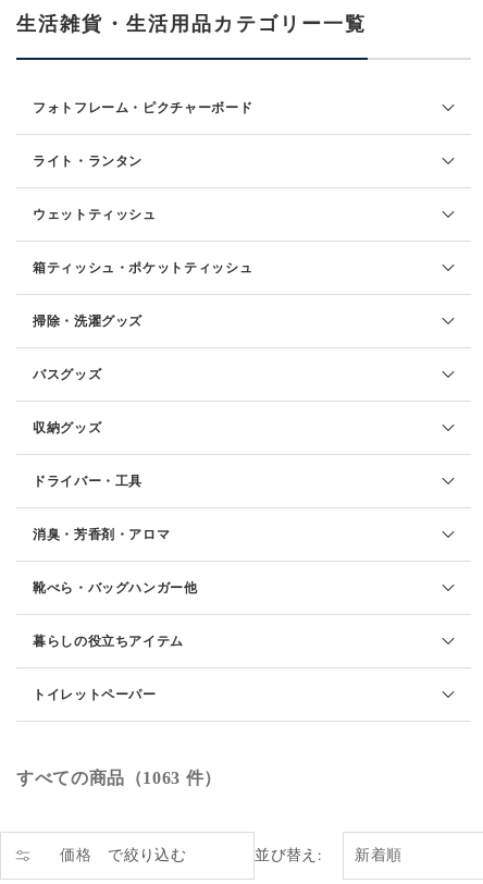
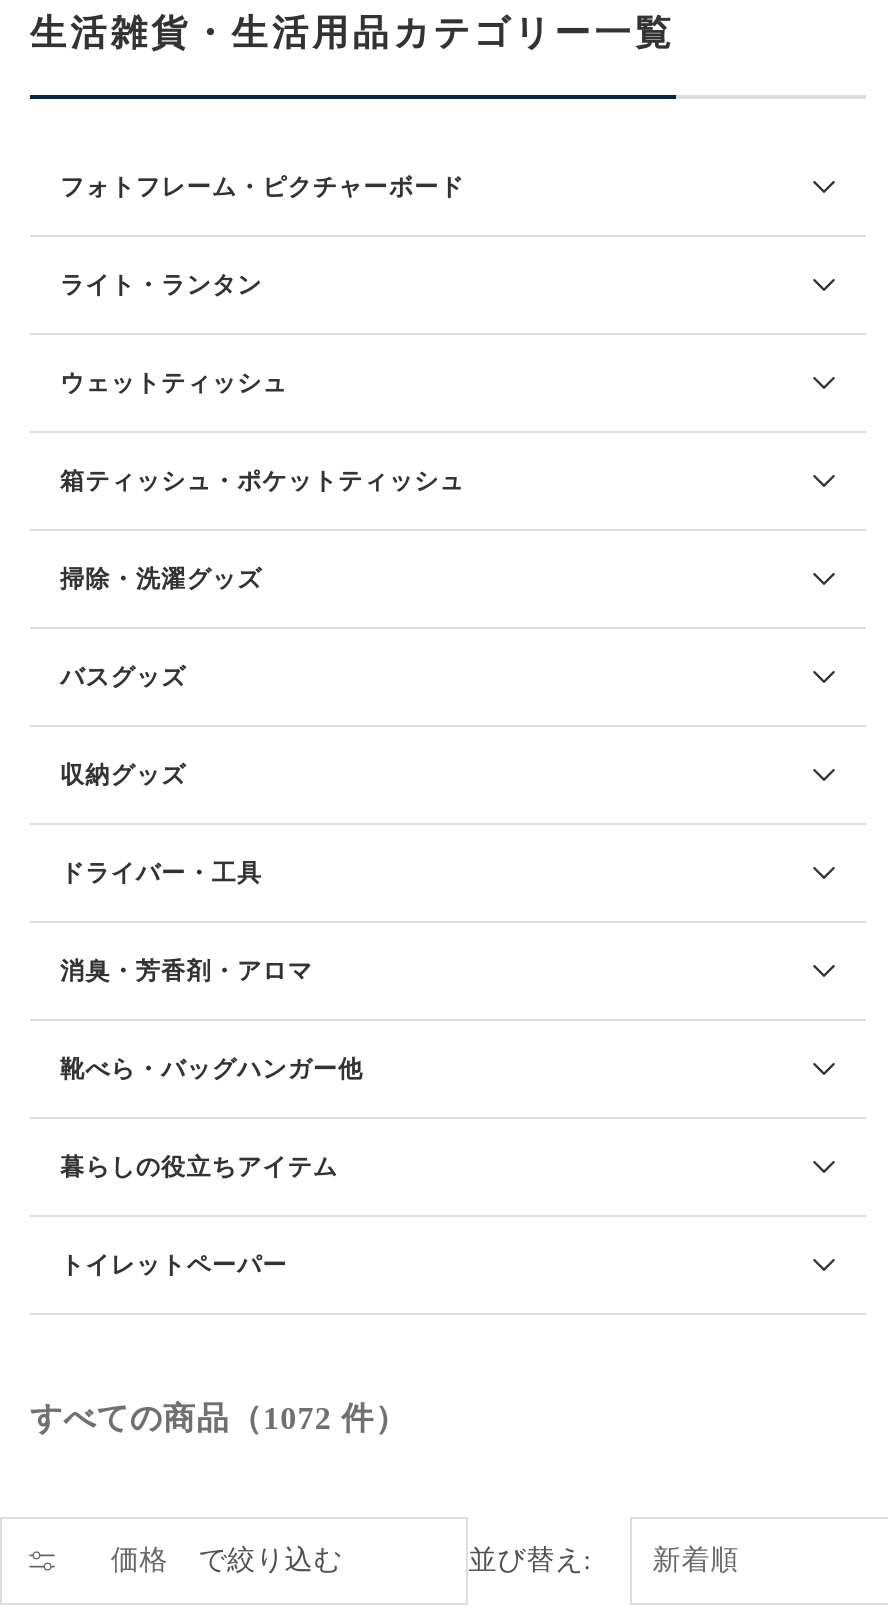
[16,769,222,787] すべての商品（1063 件） -> [30,1401,408,1435] すべての商品（1072 件）

